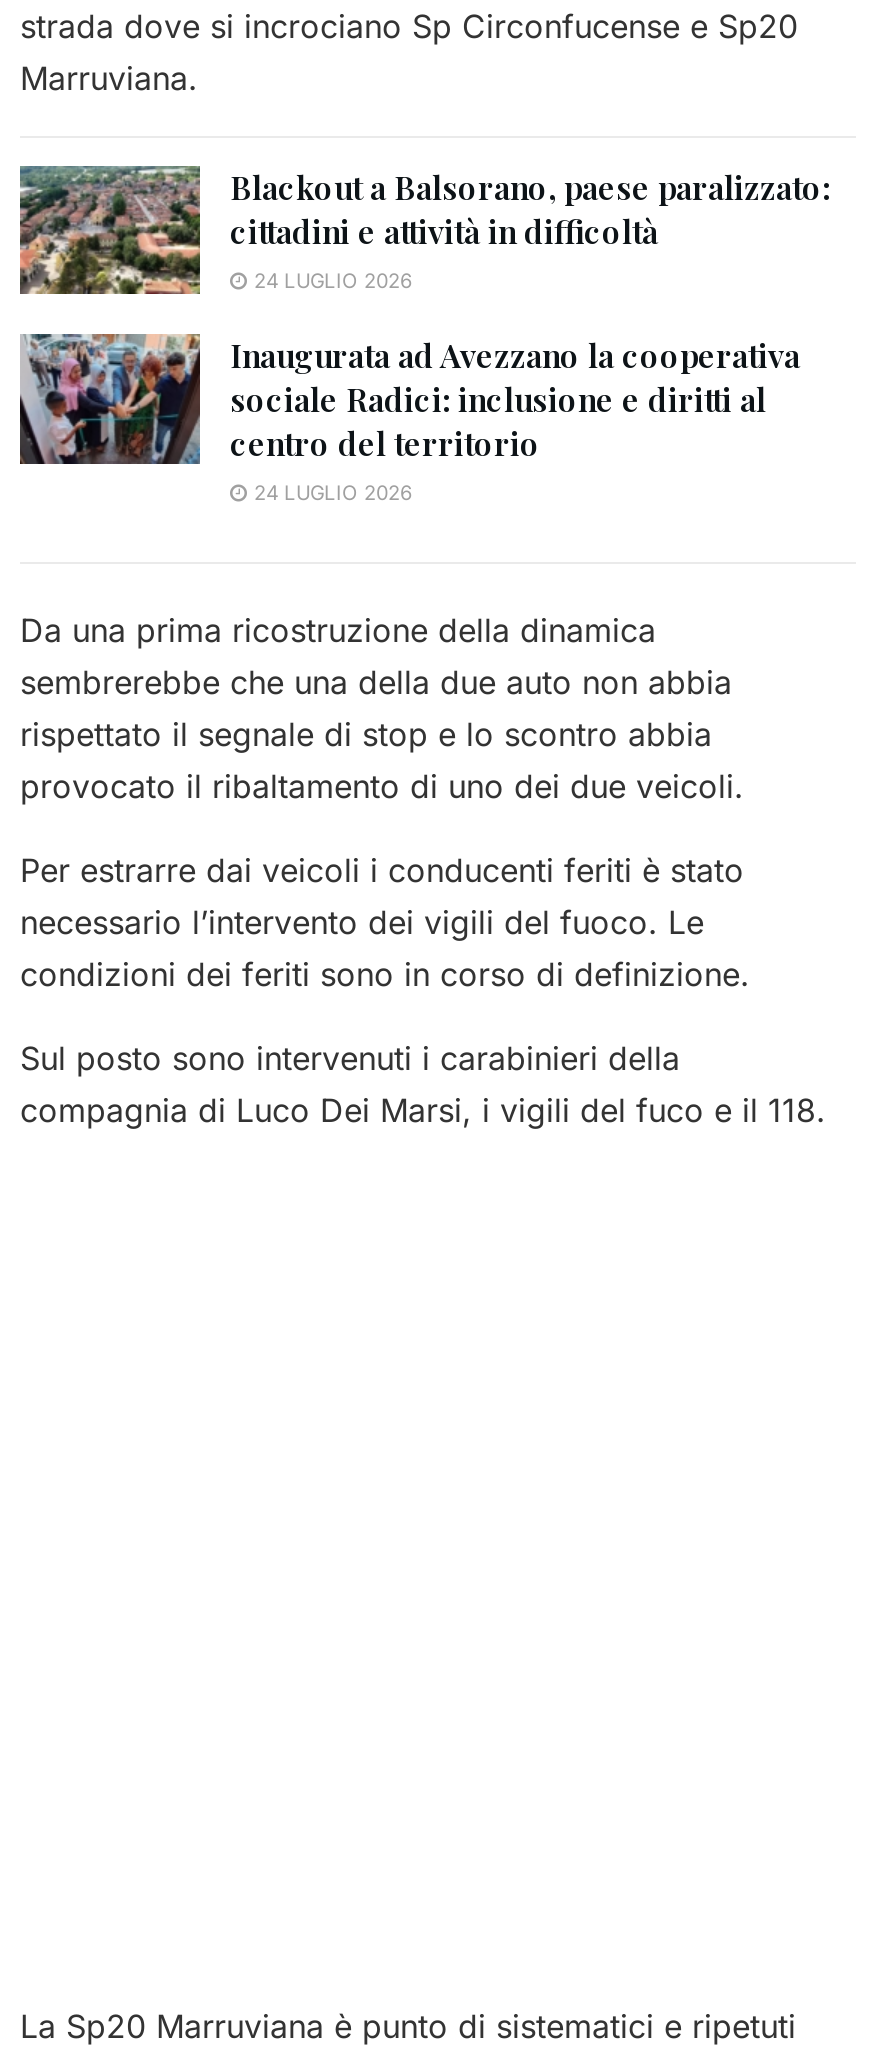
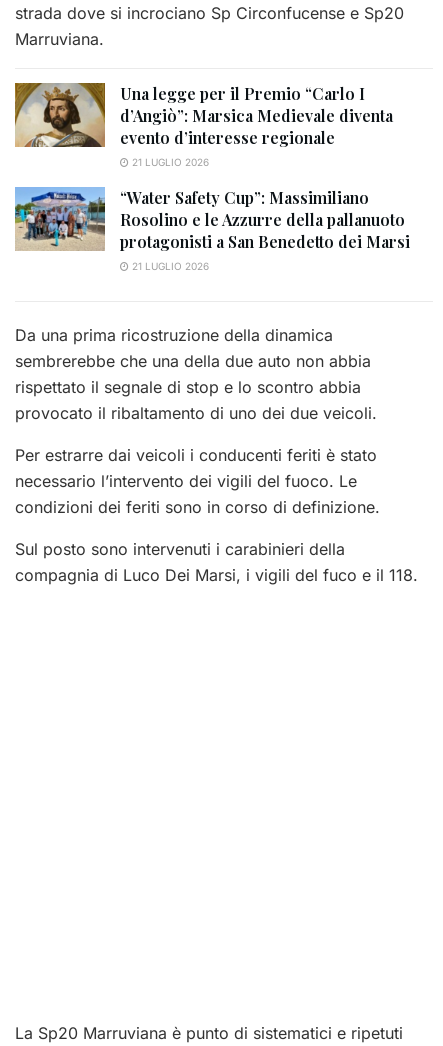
[18,164,830,296] [image] | Blackout a Balsorano, paese paralizzato: | cittadini e attività in difficoltà | 24 LUGLIO 2026 -> [14,82,393,168] [image] | Una legge per il Premio “Carlo I | d’Angiò”: Marsica Medievale diventa | evento d’interesse regionale | 21 LUGLIO 2026
[18,332,800,505] [image] | Inaugurata ad Avezzano la cooperativa | sociale Radici: inclusione e diritti al | centro del territorio | 24 LUGLIO 2026 -> [14,186,410,272] [image] | “Water Safety Cup”: Massimiliano | Rosolino e le Azzurre della pallanuoto | protagonisti a San Benedetto dei Marsi | 21 LUGLIO 2026

